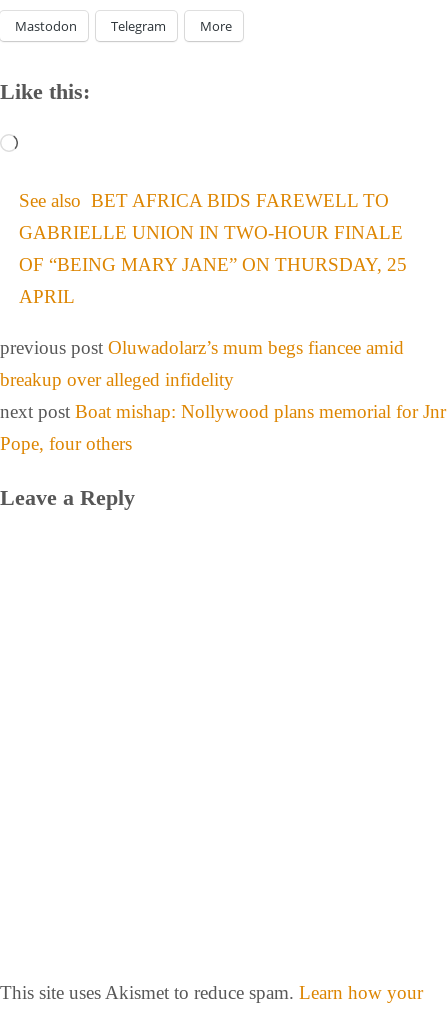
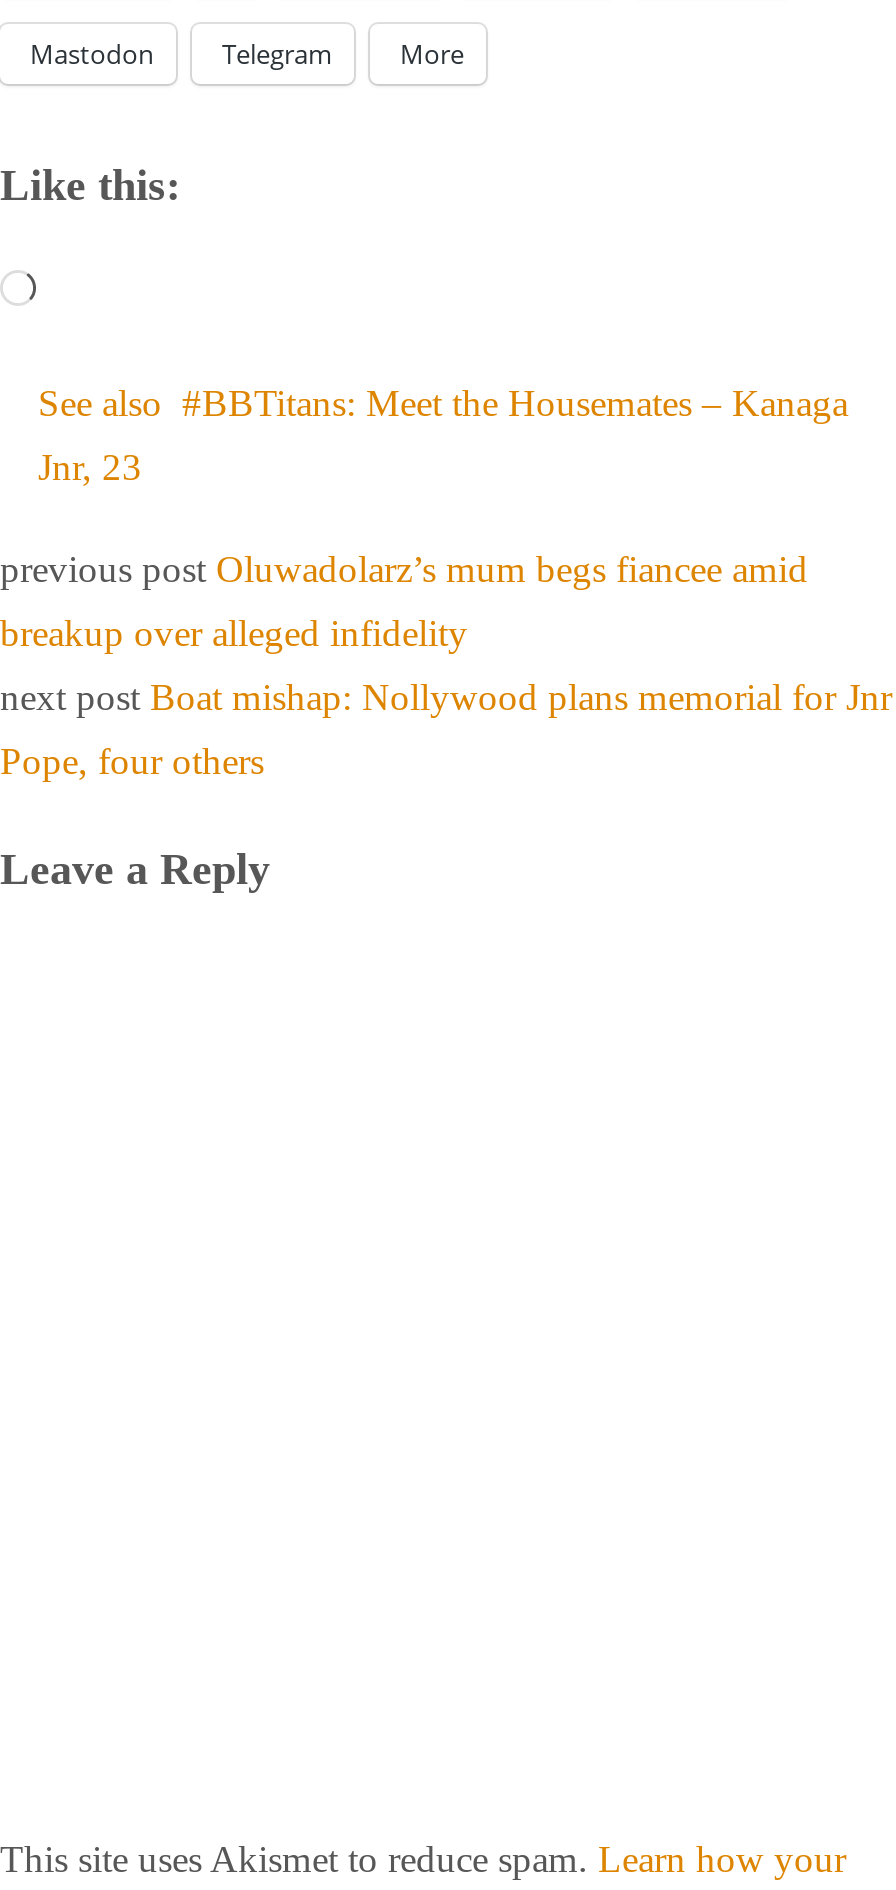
[19,190,407,307] See also BET AFRICA BIDS FAREWELL TO | GABRIELLE UNION IN TWO-HOUR FINALE | OF “BEING MARY JANE” ON THURSDAY, 25 | APRIL -> [38,382,848,488] See also #BBTitans: Meet the Housemates – Kanaga | Jnr, 23

